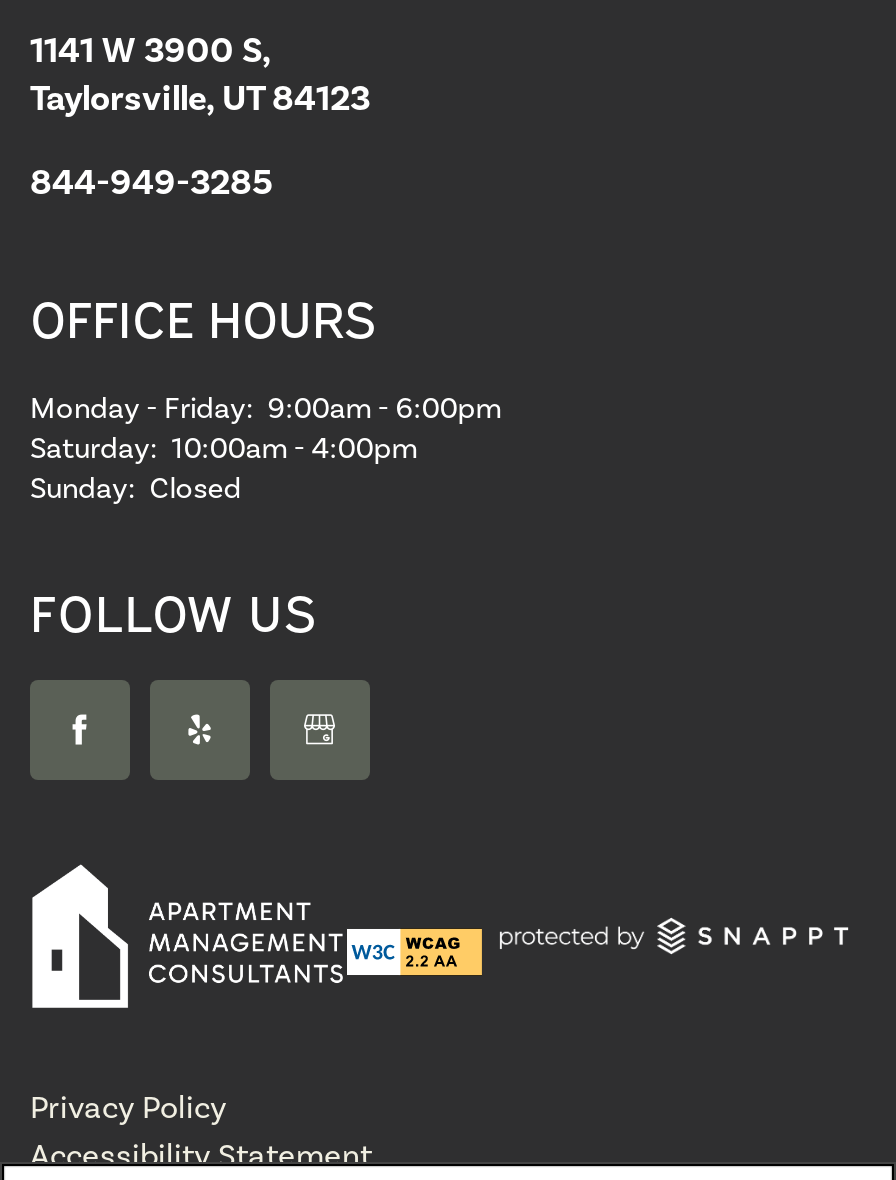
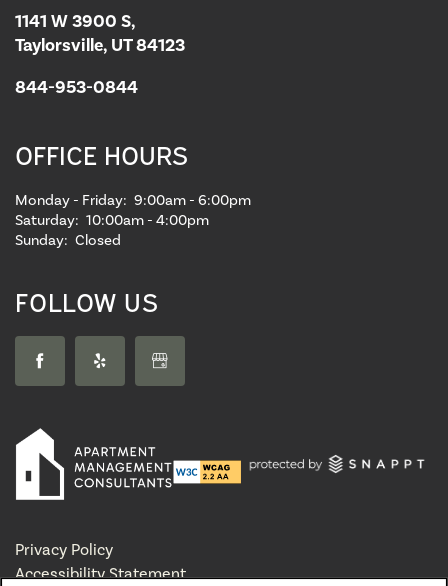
[30,159,272,203] 844-949-3285 -> [15,75,138,97] 844-953-0844

